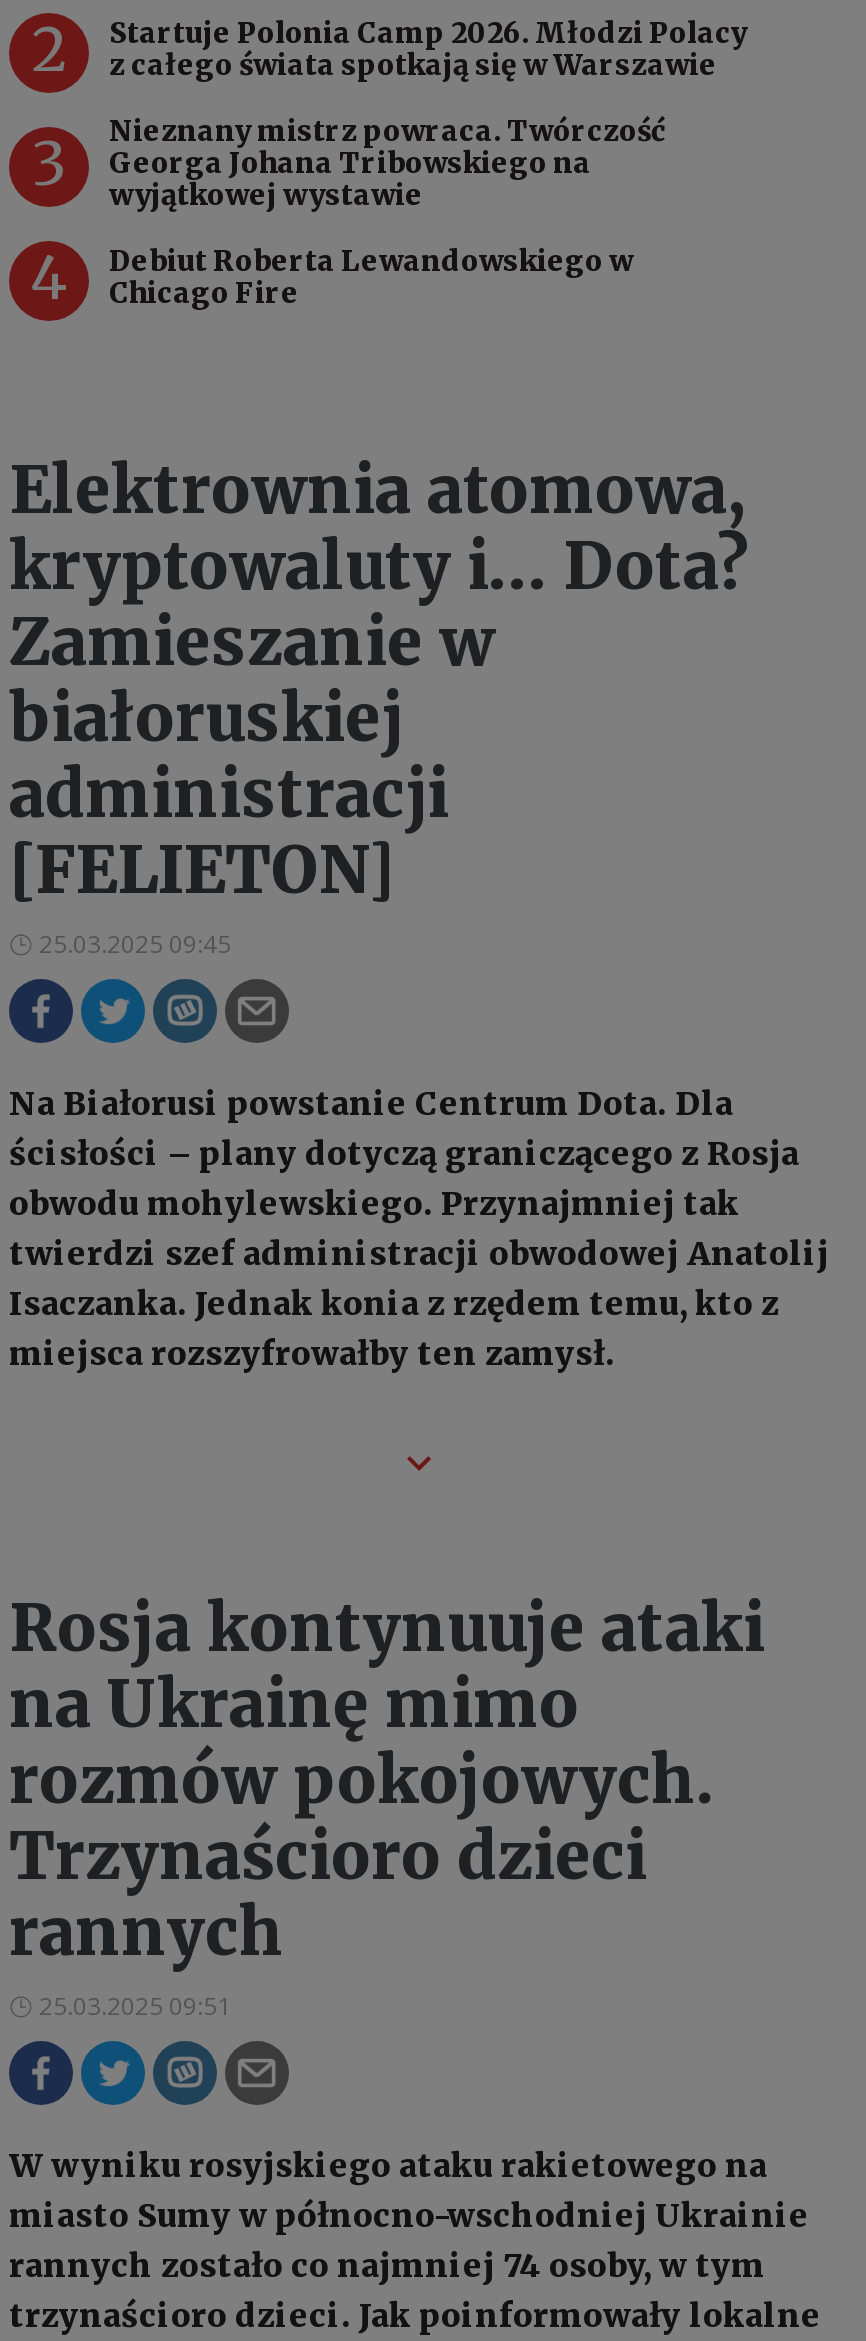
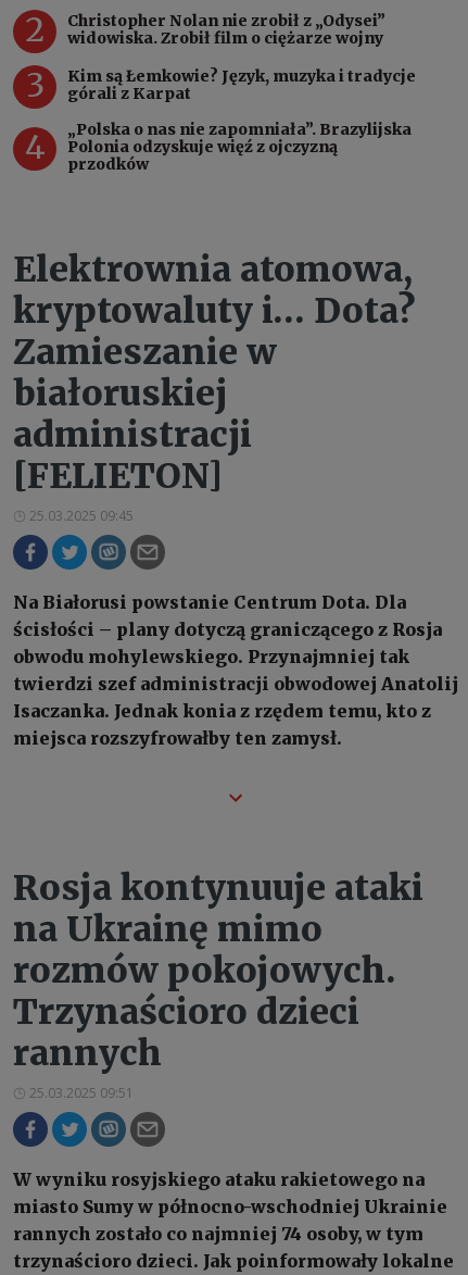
[109,15,747,83] Startuje Polonia Camp 2026. Młodzi Polacy | z całego świata spotkają się w Warszawie -> [67,11,385,48] Christopher Nolan nie zrobił z „Odysei” | widowiska. Zrobił film o ciężarze wojny
[109,113,665,213] Nieznany mistrz powraca. Twórczość | Georga Johana Tribowskiego na | wyjątkowej wystawie -> [67,66,416,103] Kim są Łemkowie? Język, muzyka i tradycje | górali z Karpat
[109,243,633,311] Debiut Roberta Lewandowskiego w | Chicago Fire -> [67,119,412,174] „Polska o nas nie zapomniała”. Brazylijska | Polonia odzyskuje więź z ojczyzną | przodków

